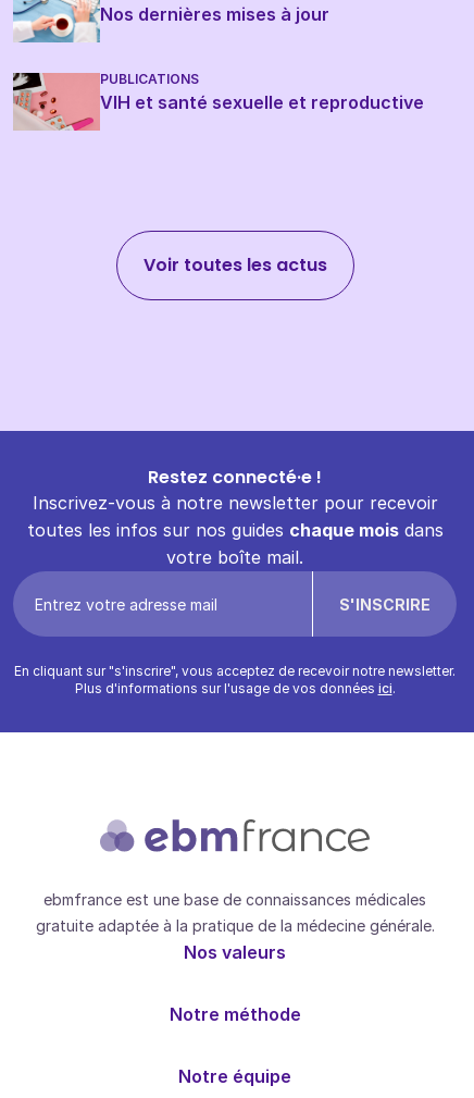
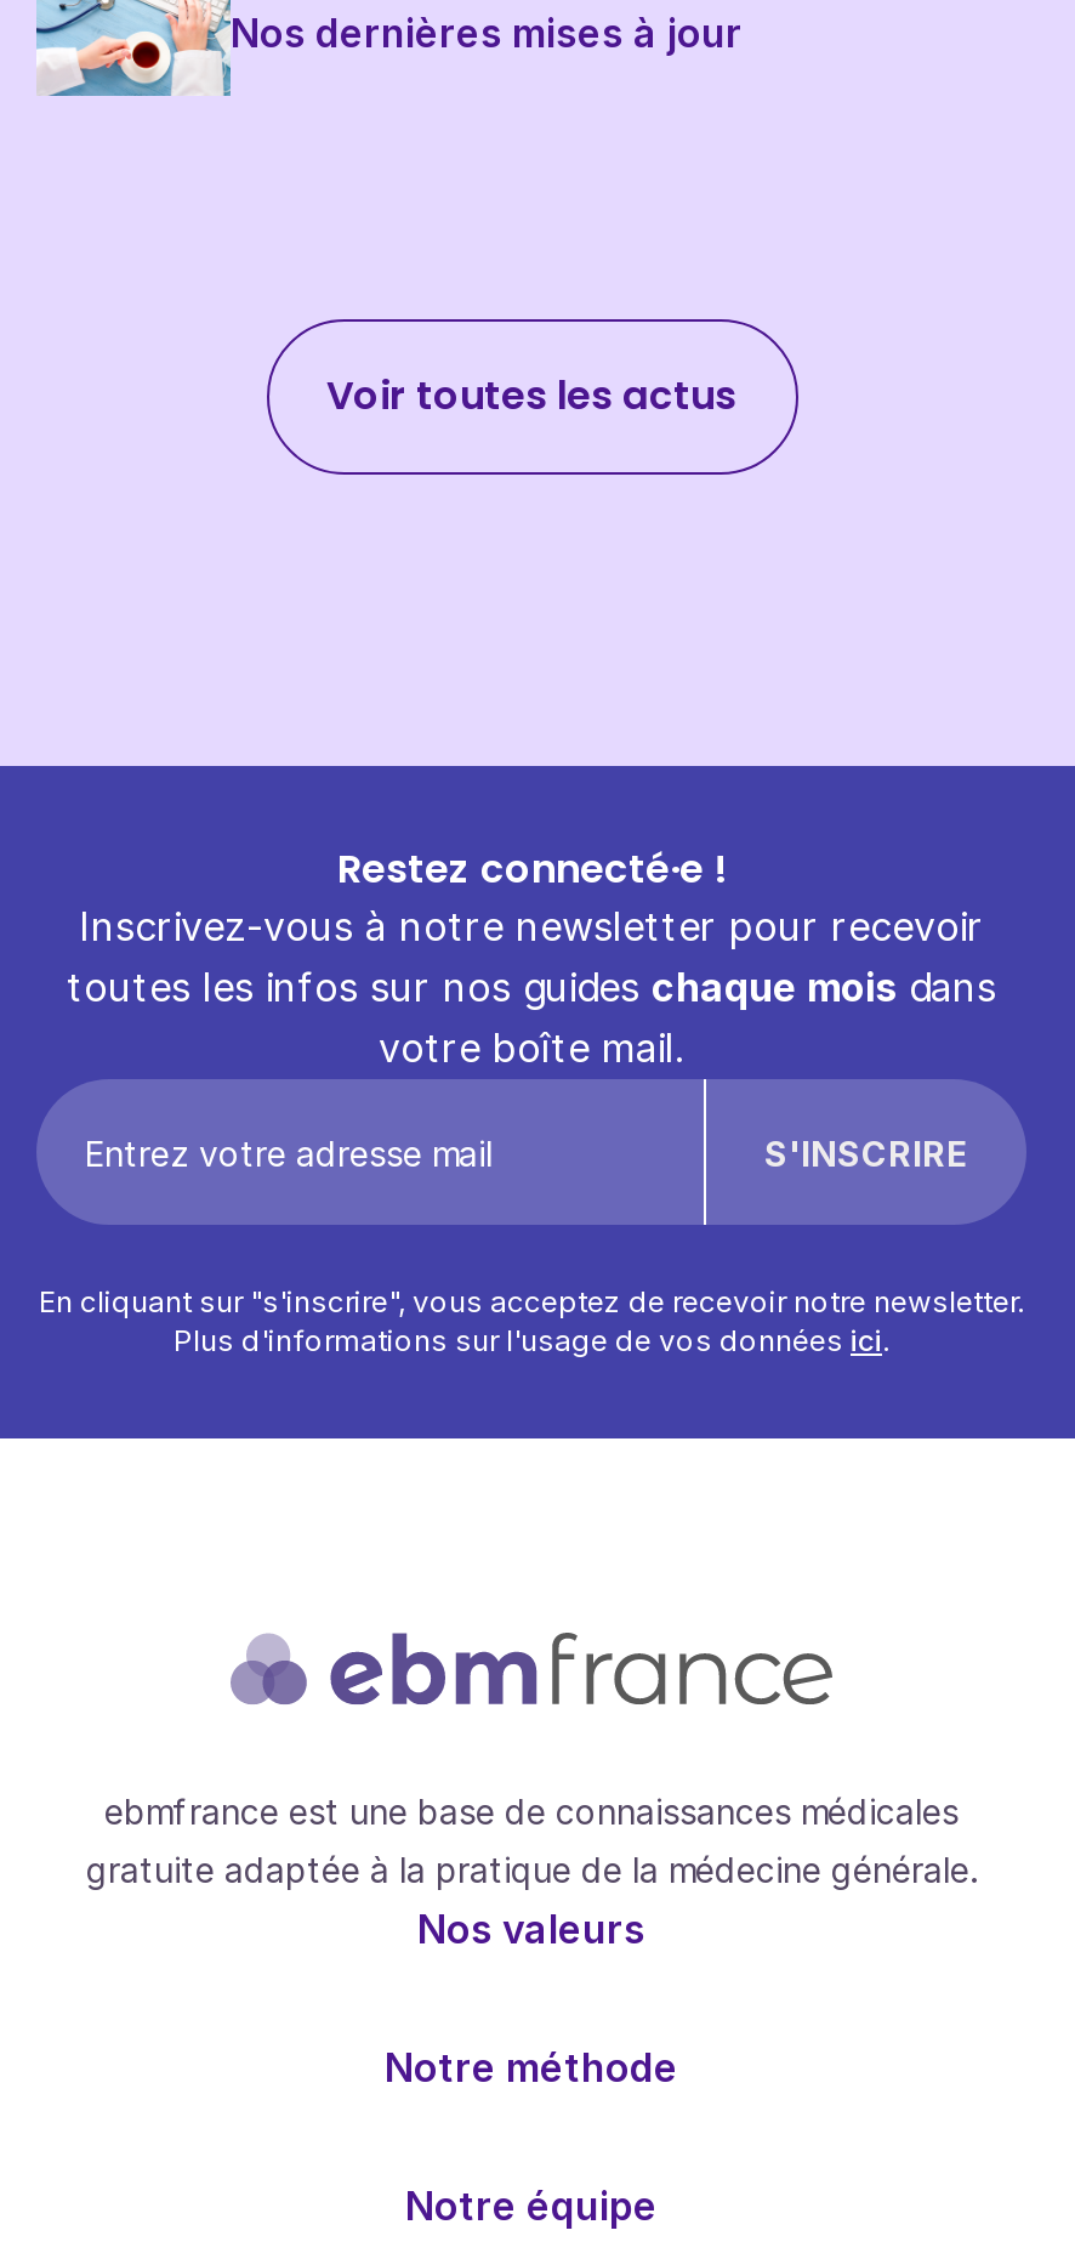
[12,71,424,132] [image] | PUBLICATIONS | VIH et santé sexuelle et reproductive -> none

